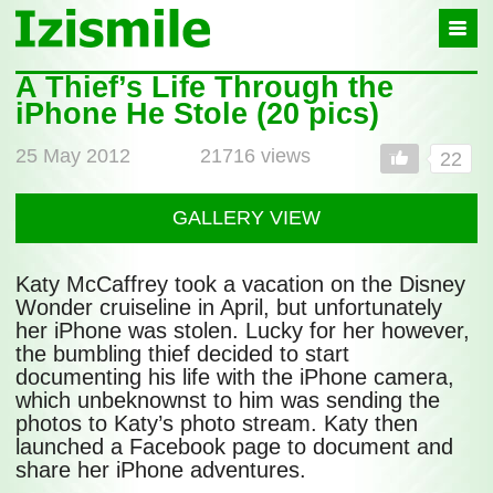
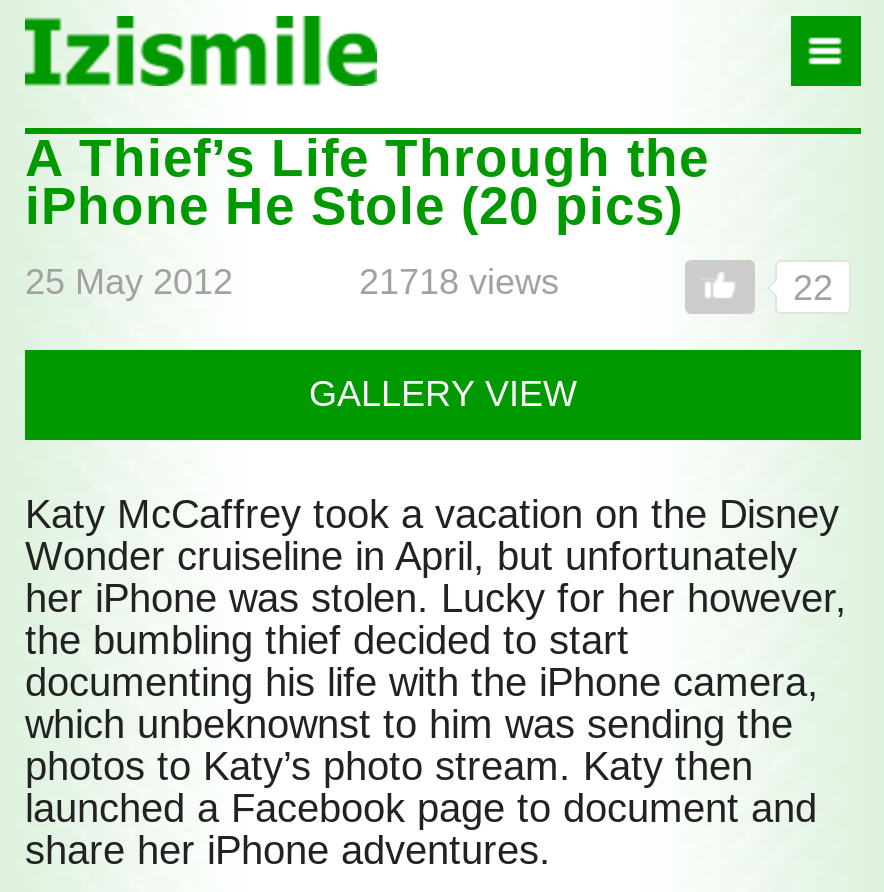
[200,145,311,167] 21716 views -> [359,262,559,302] 21718 views

